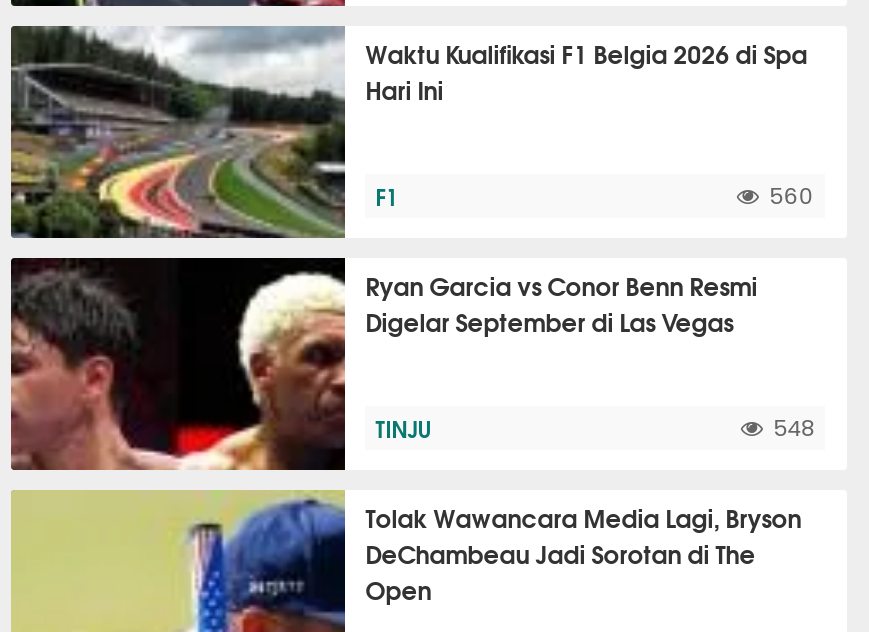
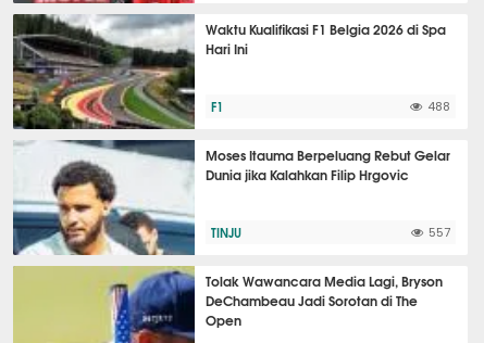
[769,186,815,208] 560 -> [428,101,450,113] 488
[9,256,757,472] [image] | Ryan Garcia vs Conor Benn Resmi | Digelar September di Las Vegas -> [12,139,451,256] [image] | Moses Itauma Berpeluang Rebut Gelar | Dunia jika Kalahkan Filip Hrgovic
[773,418,815,440] 548 -> [429,227,450,239] 557

